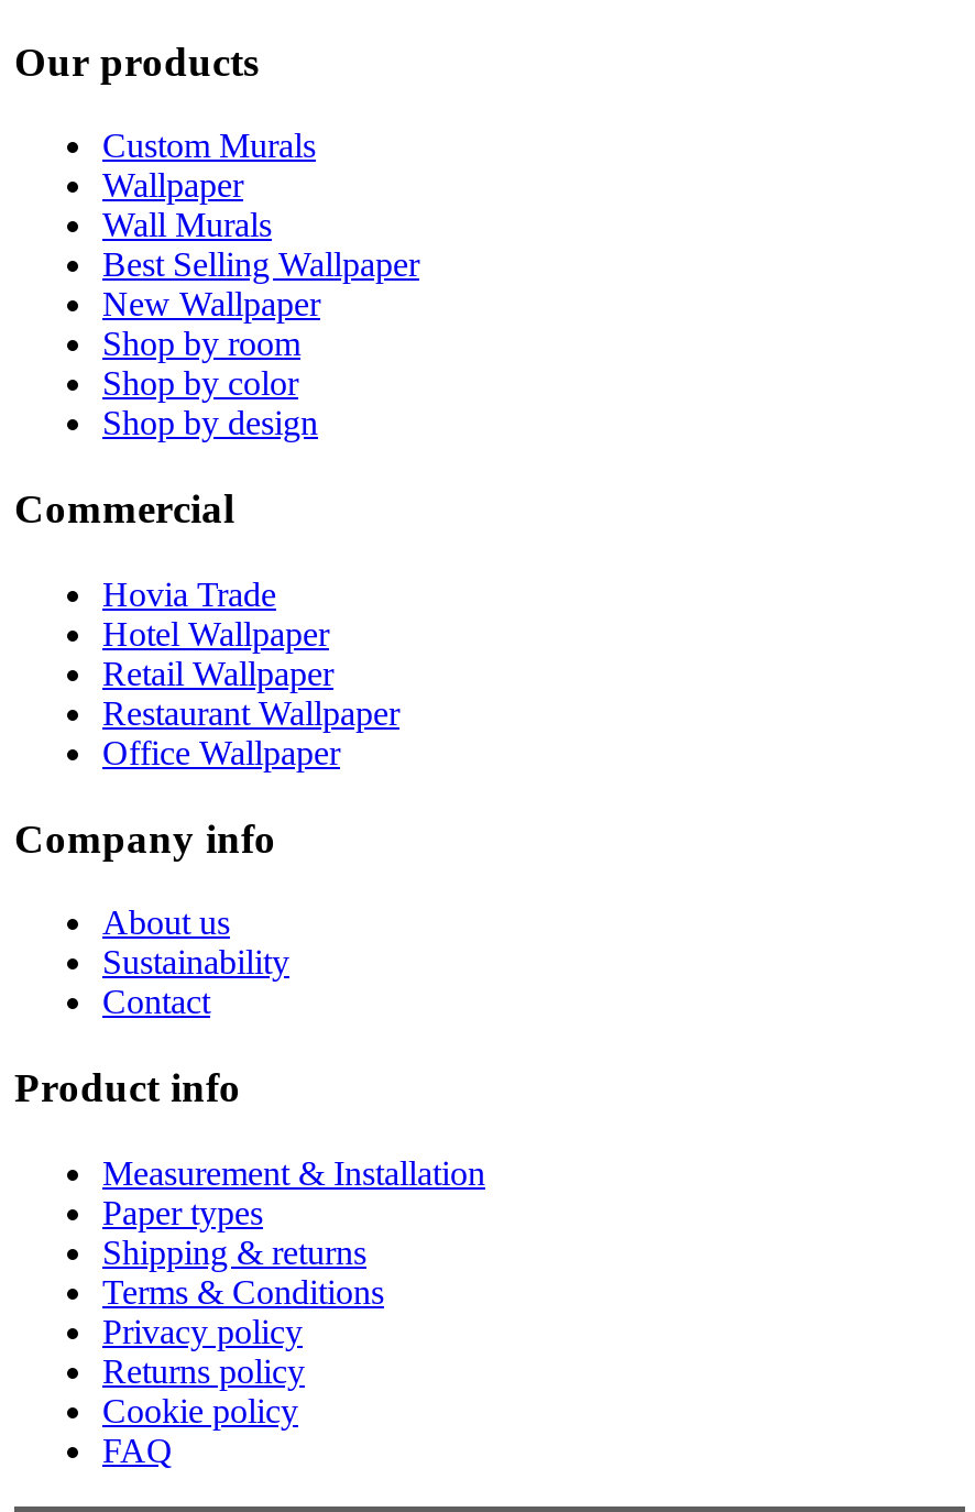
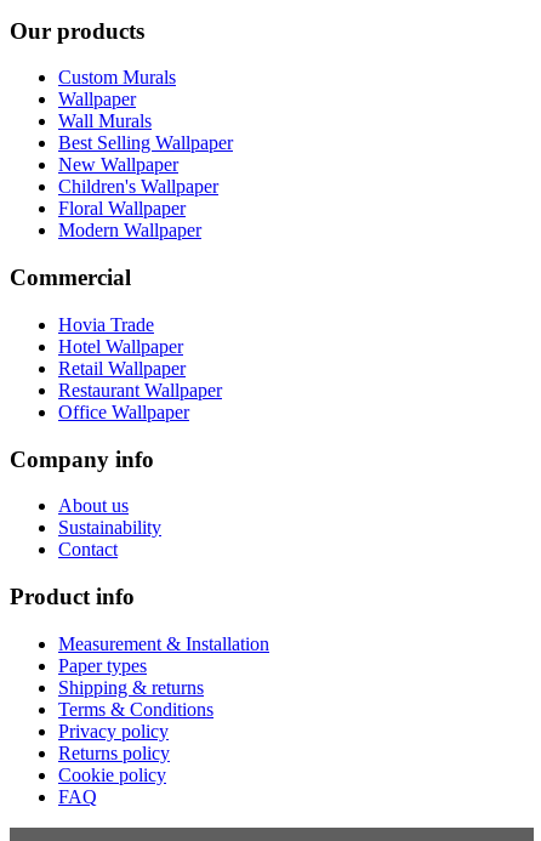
[102,326,318,442] Shop by room | Shop by color | Shop by design -> [58,176,218,241] Children's Wallpaper | Floral Wallpaper | Modern Wallpaper

